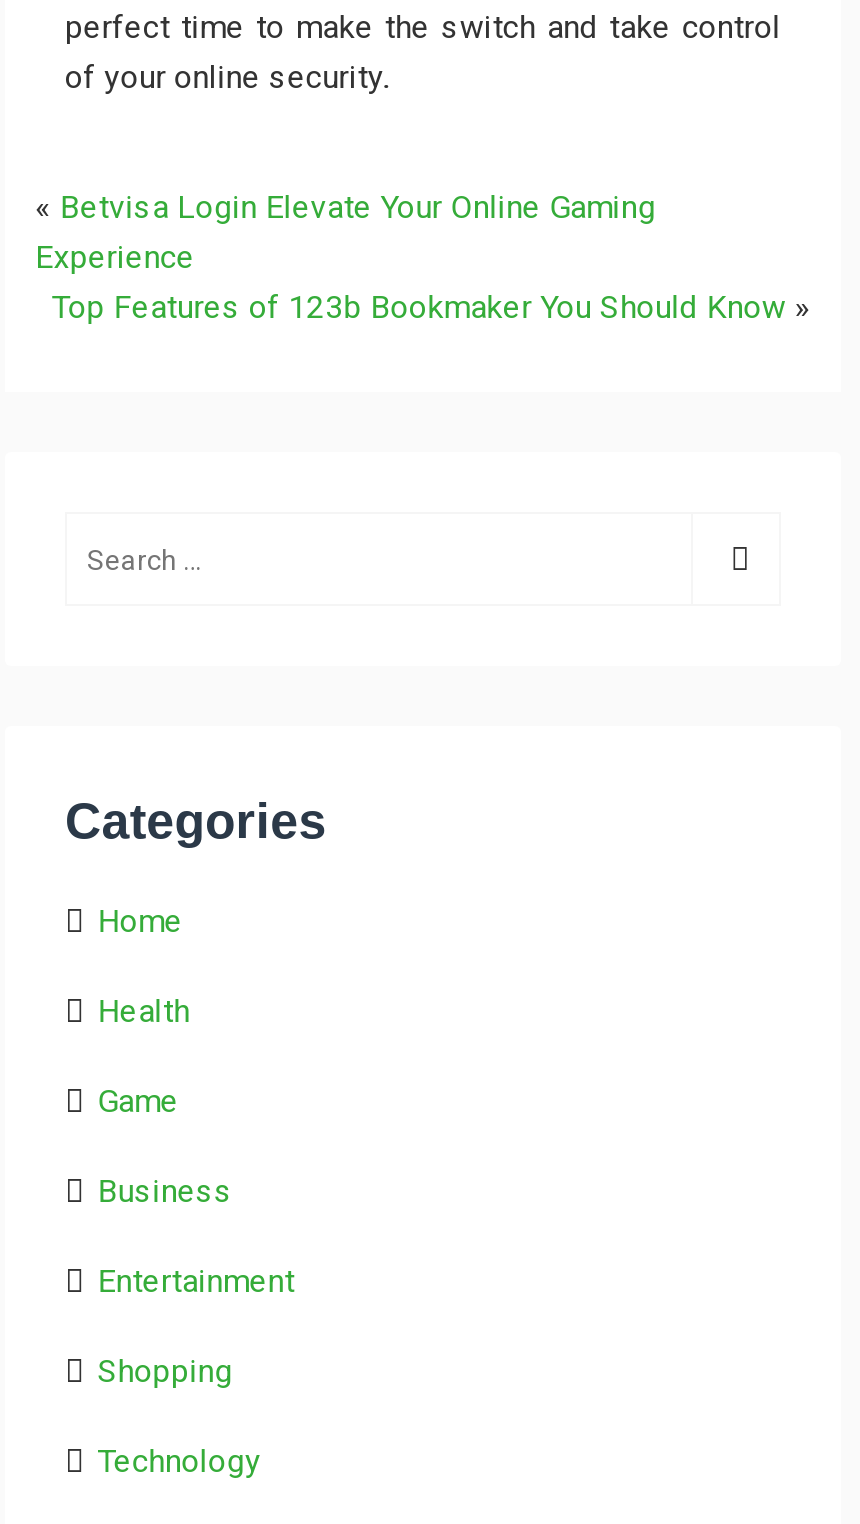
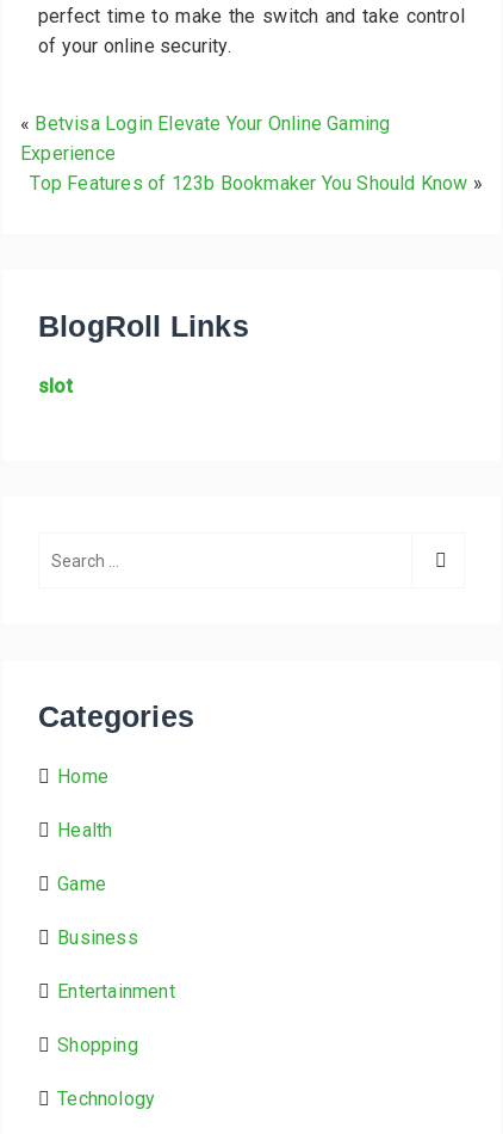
none -> [38,309,249,398] BlogRoll Links | slot

